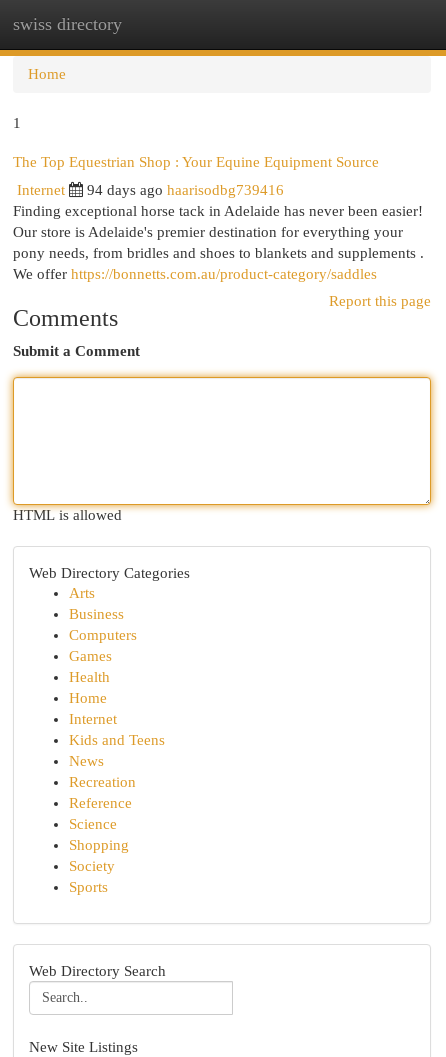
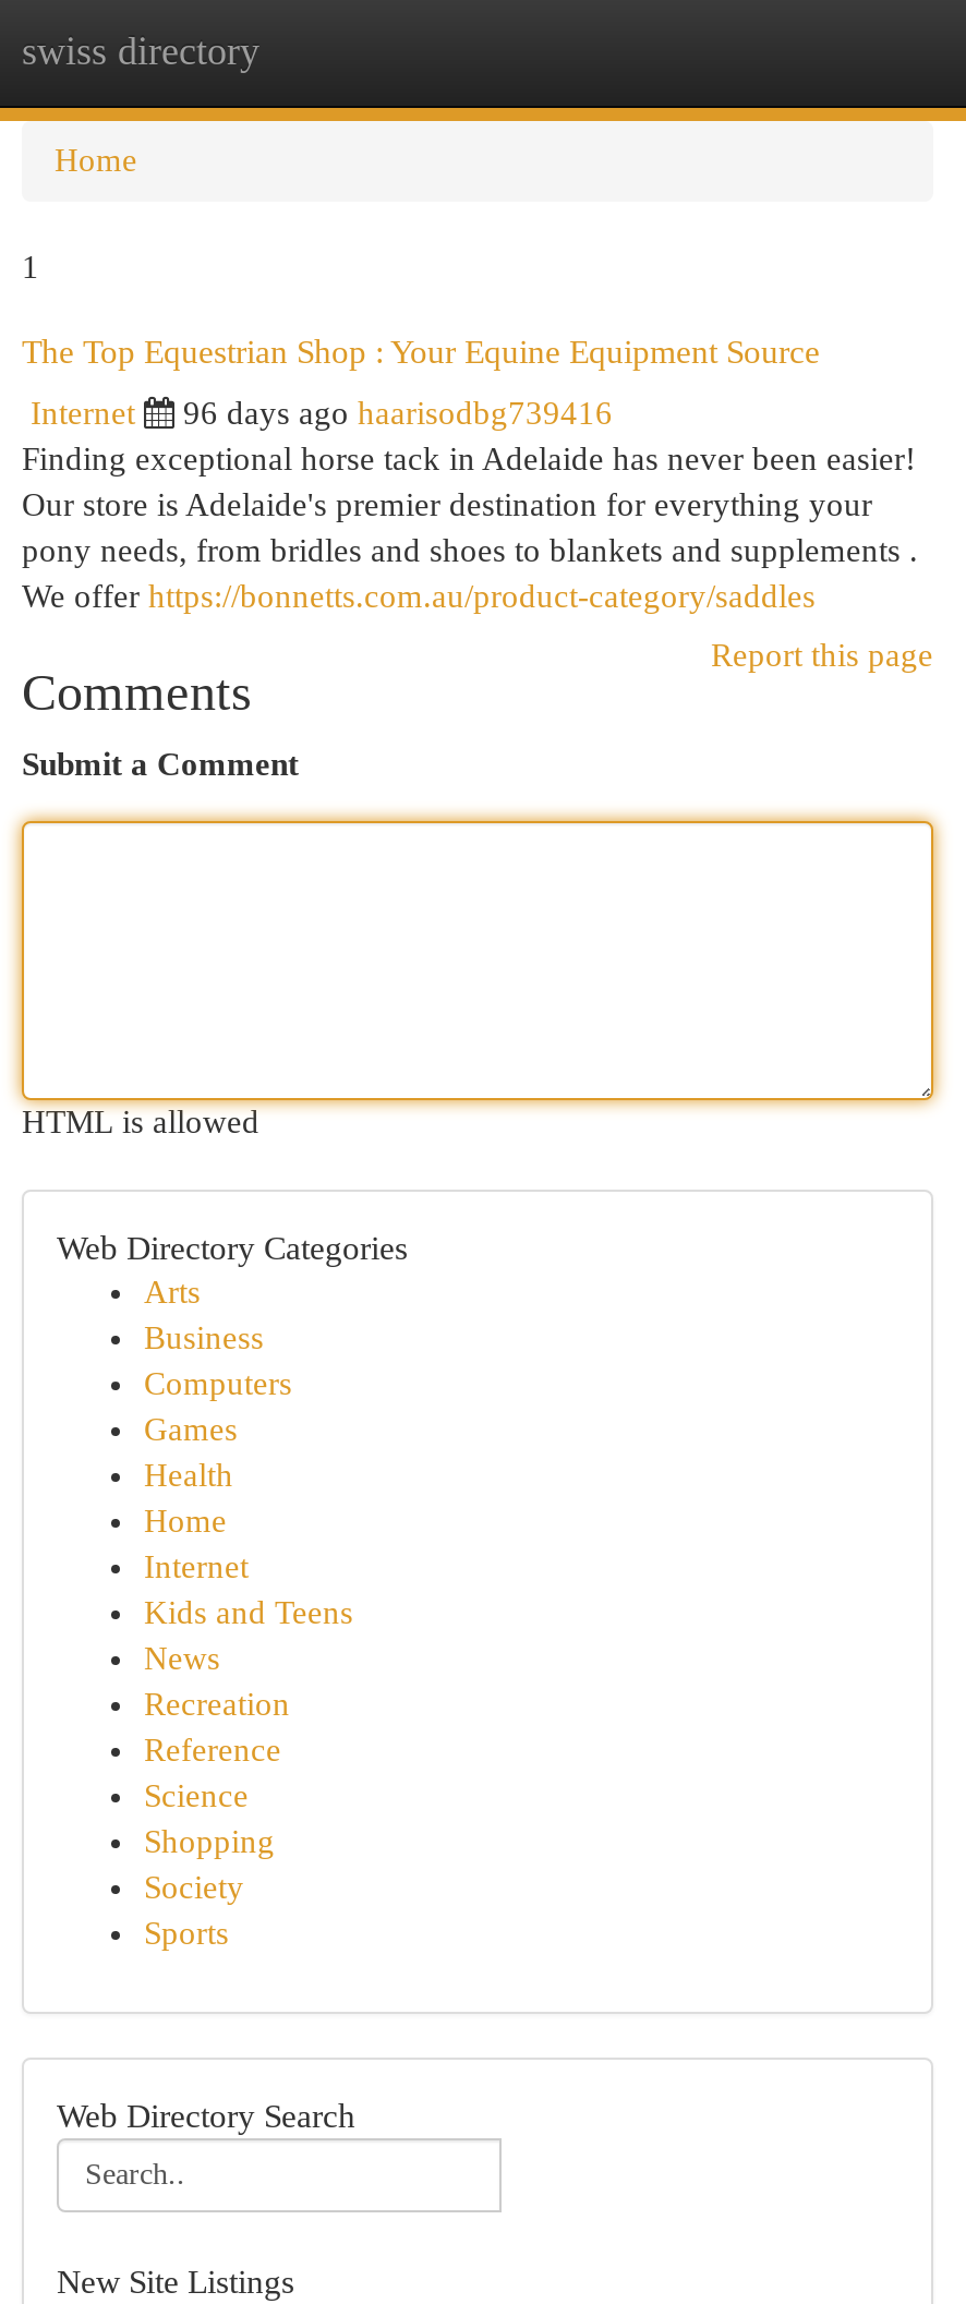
[87,182,284,198] 94 days ago haarisodbg739416 -> [183,396,613,431] 96 days ago haarisodbg739416

